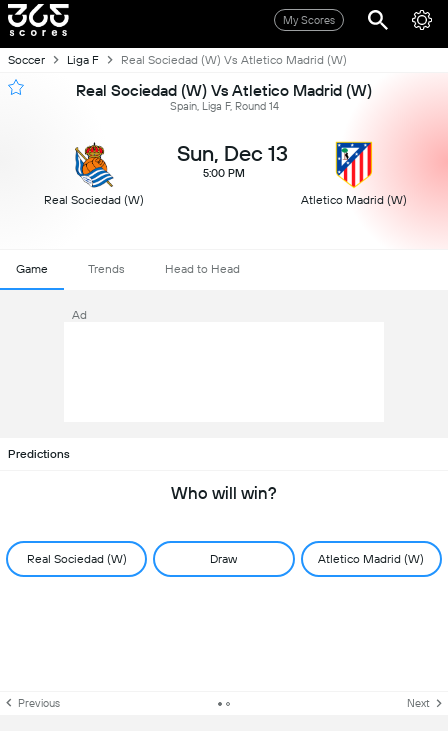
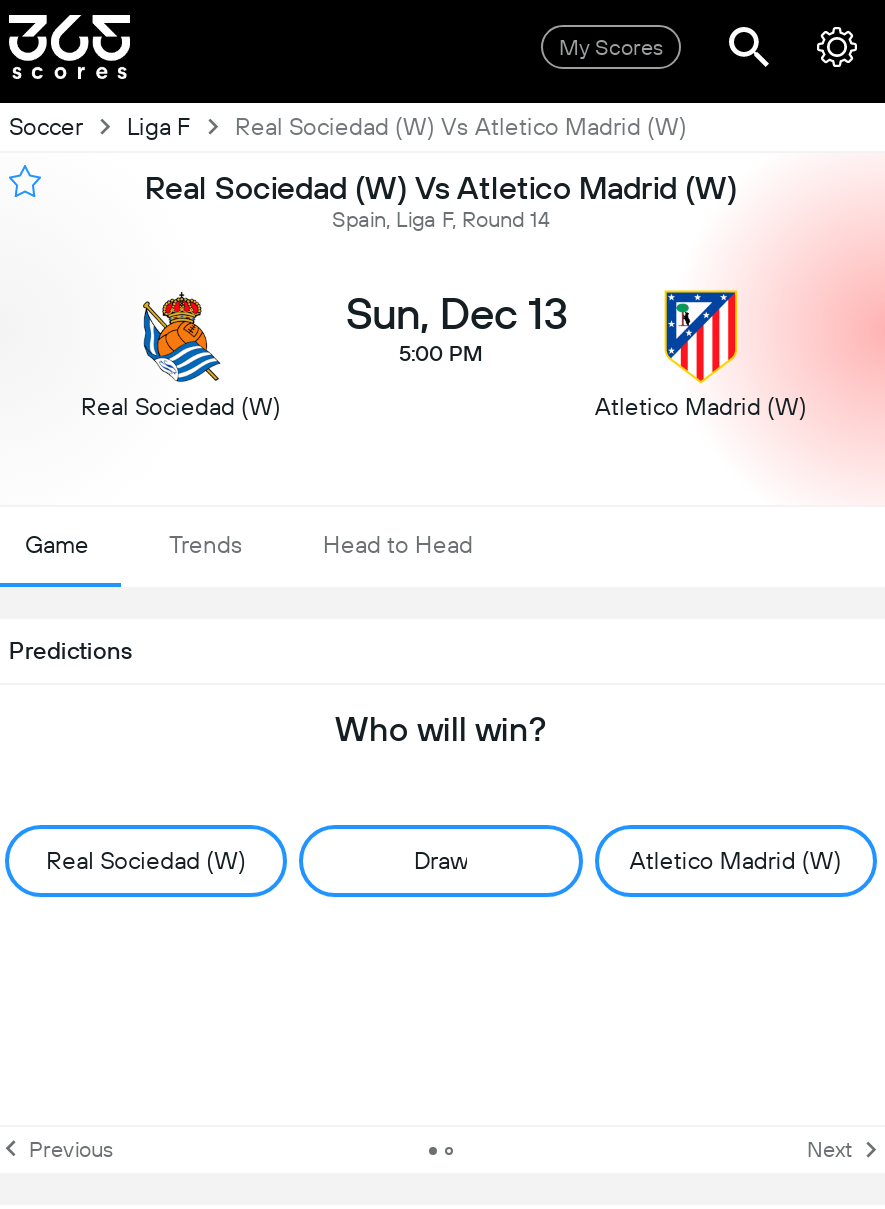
[72,308,87,322] Ad -> none

